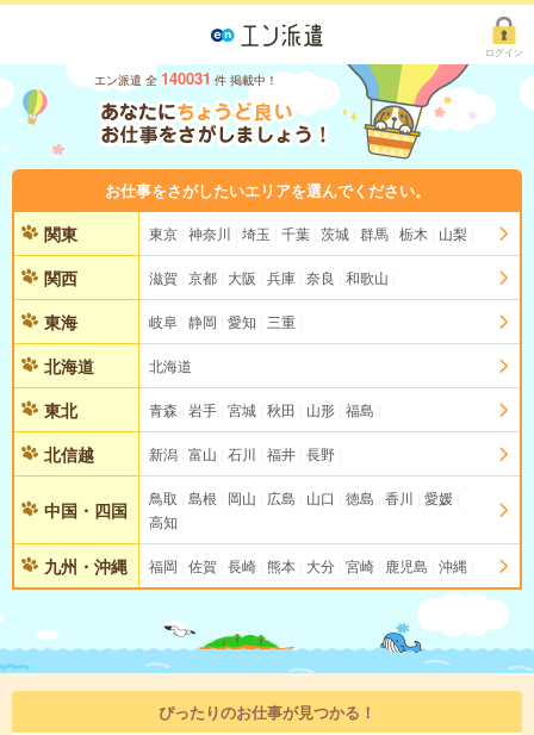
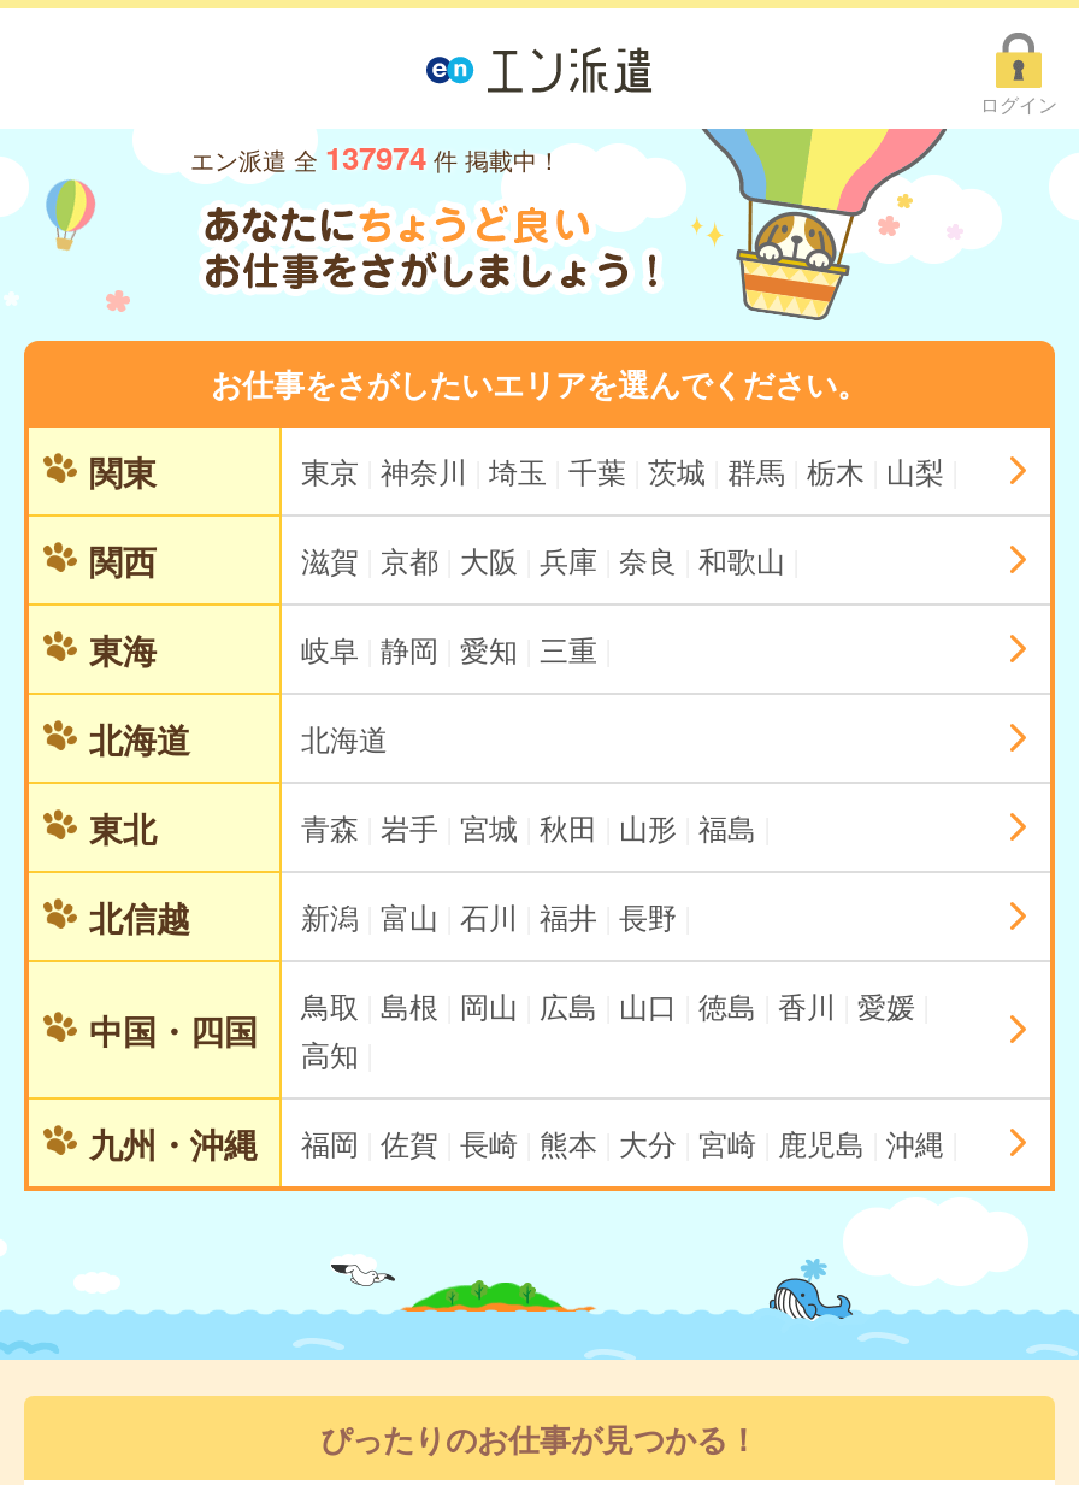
[94,67,278,90] エン派遣 全 140031 件 掲載中！ -> [190,135,561,181] エン派遣 全 137974 件 掲載中！

